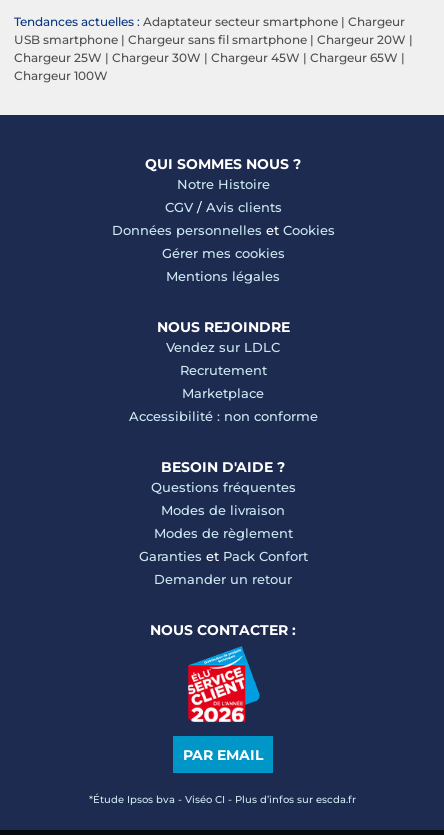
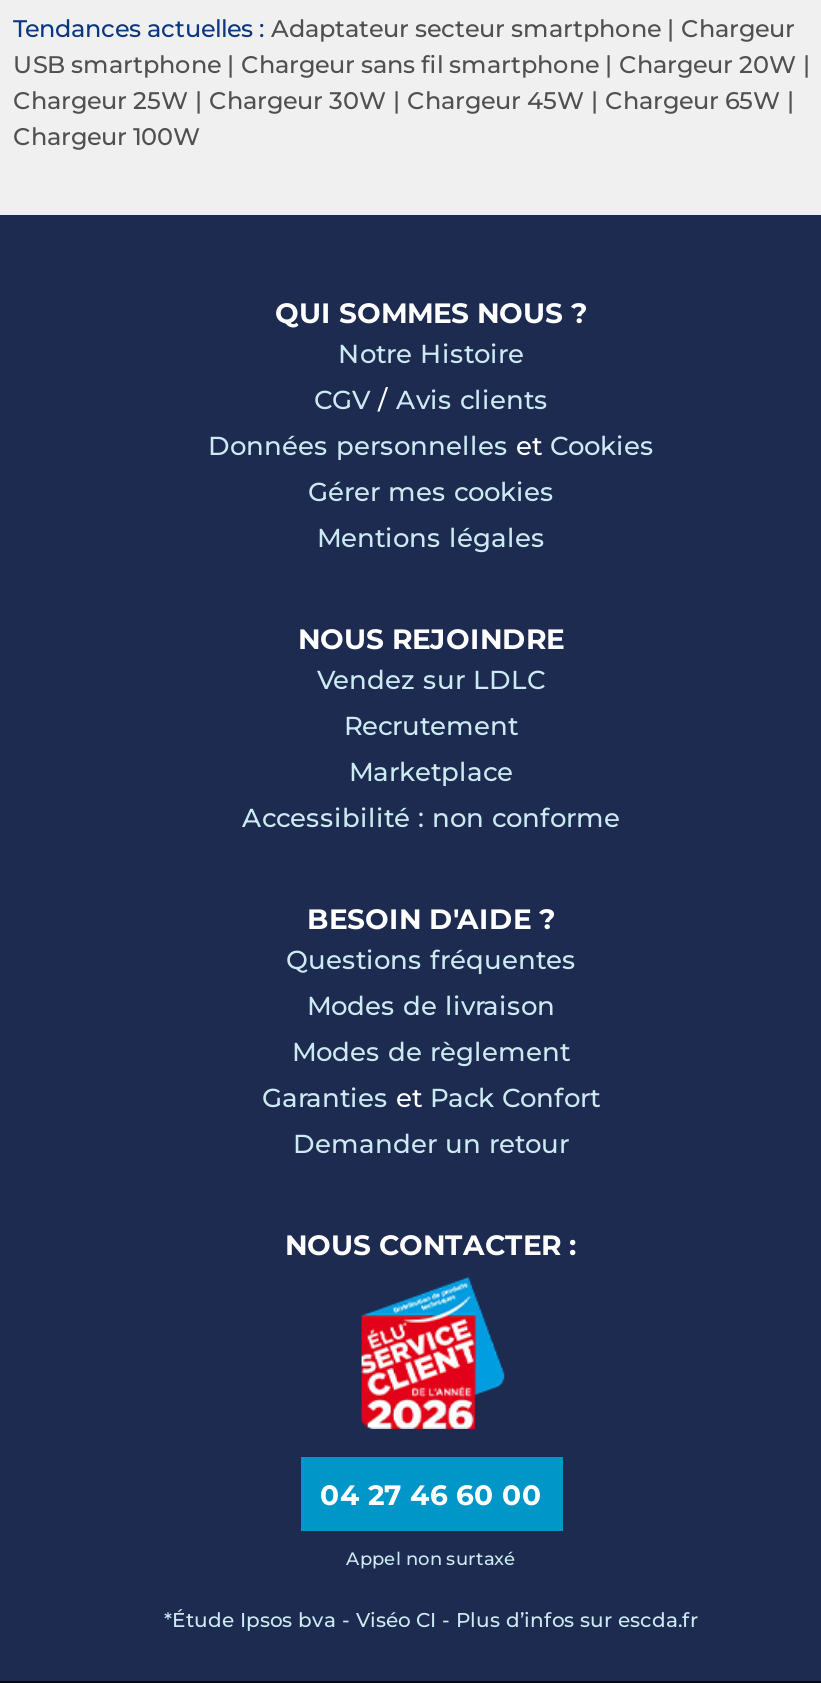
[183,746,263,764] PAR EMAIL -> [320,1477,542,1569] 04 27 46 60 00 | Appel non surtaxé

